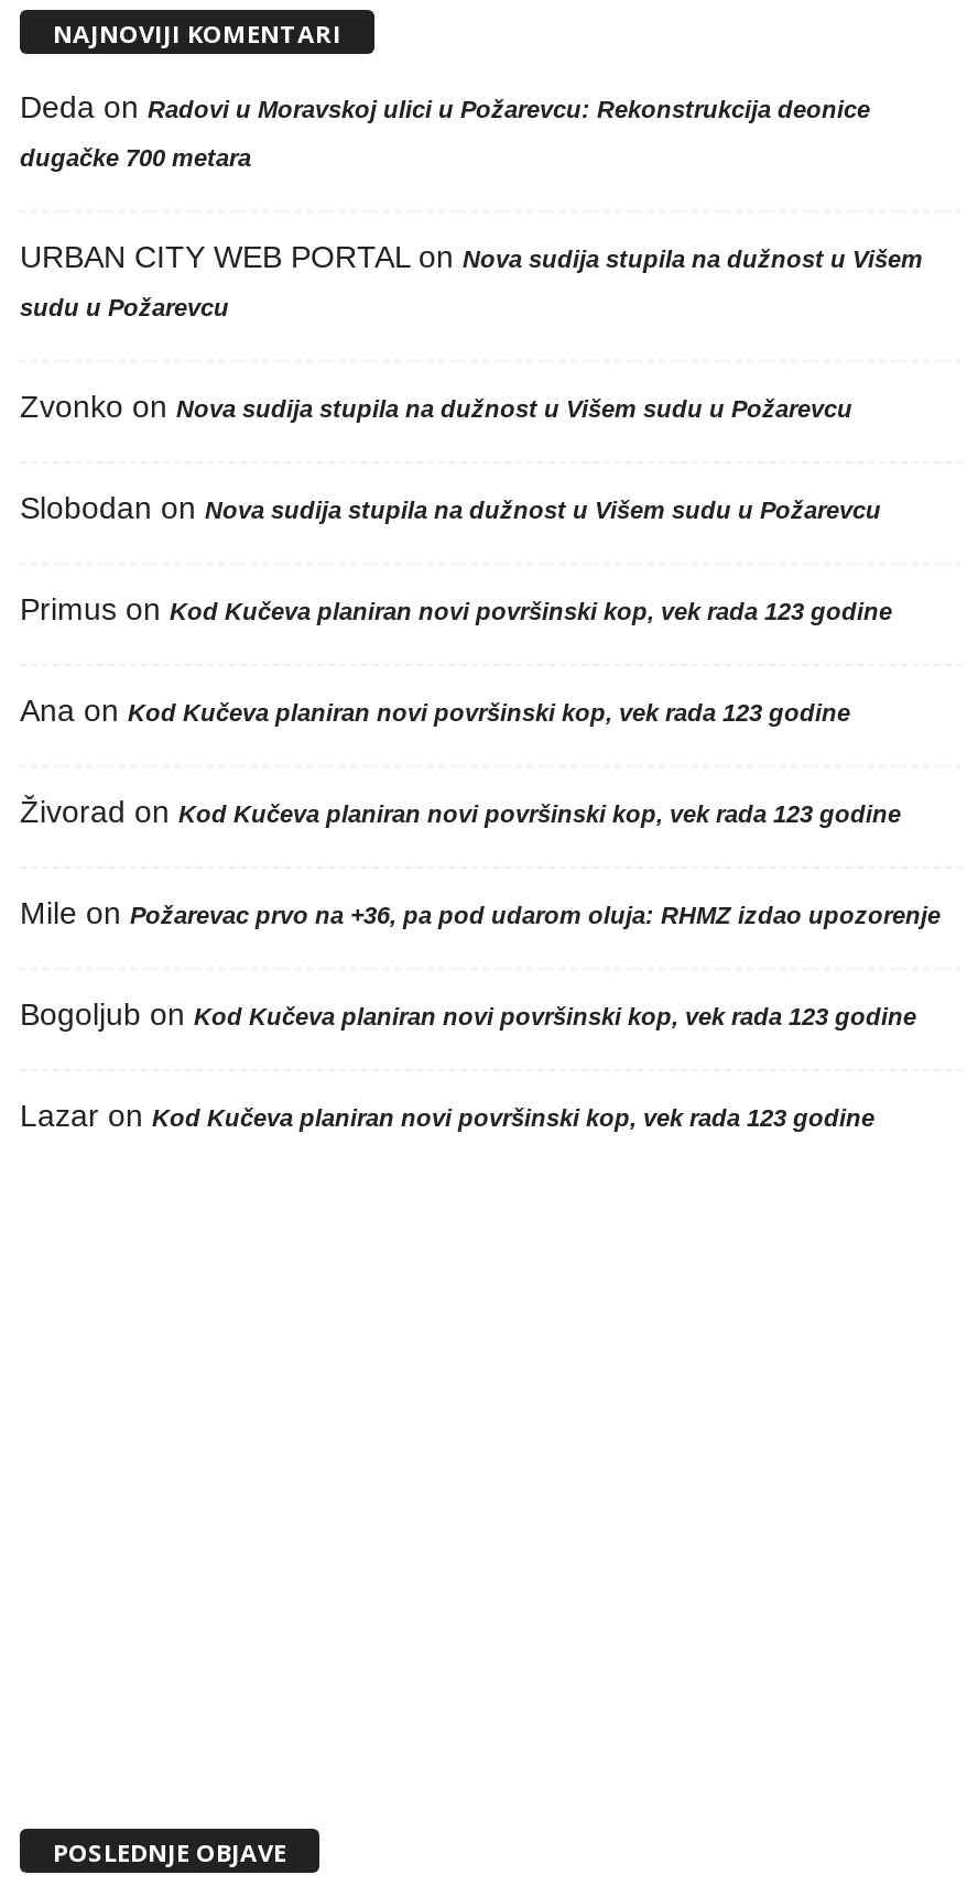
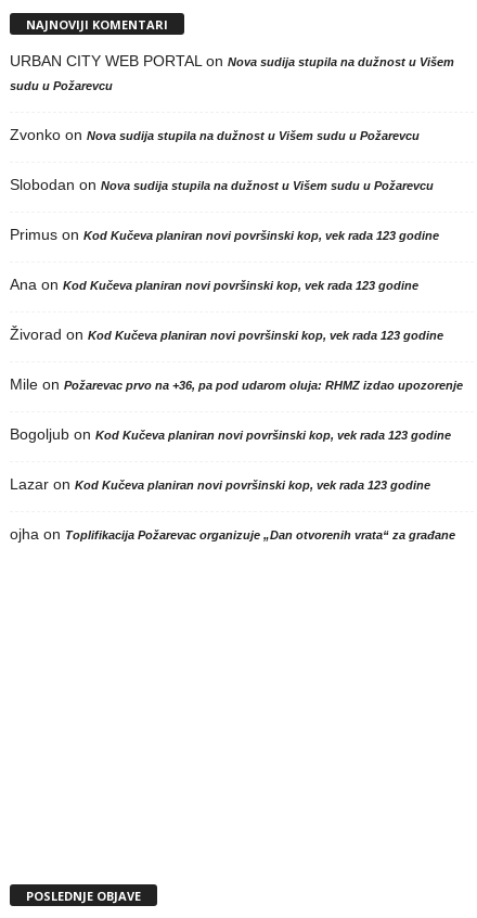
[20,91,870,172] Deda on Radovi u Moravskoj ulici u Požarevcu: Rekonstrukcija deonice | dugačke 700 metara -> none
moved [20,240,941,1134] -> [10,52,463,493]: URBAN CITY WEB PORTAL on Nova sudija stupila na dužnost u Višem | sudu u Požarevcu | Zvonko on Nova sudija stupila na dužnost u Višem sudu u Požarevcu | ... | Bogoljub on Kod Kučeva planiran novi površinski kop, vek rada 123 godine | Lazar on Kod Kučeva planiran novi površinski kop, vek rada 123 godine
none -> [10,525,455,543] ojha on Toplifikacija Požarevac organizuje „Dan otvorenih vrata“ za građane

